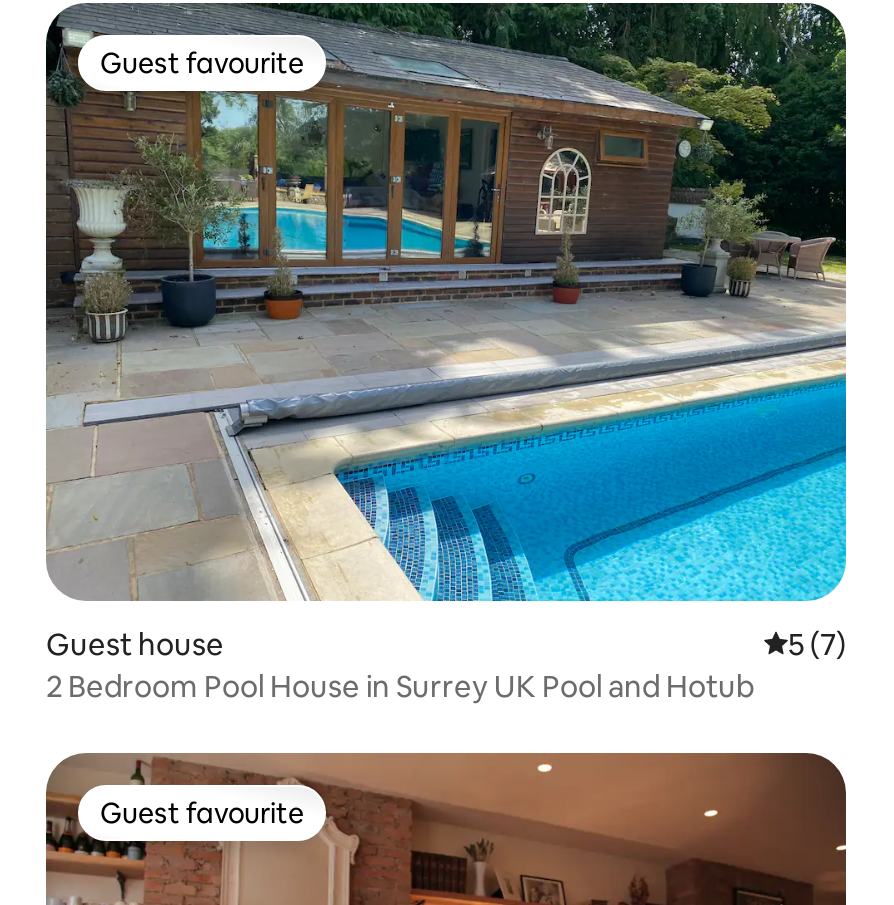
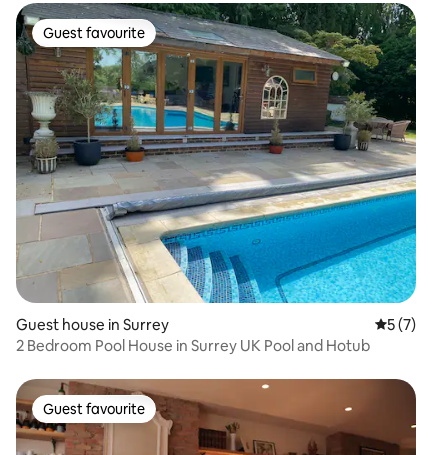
[46,625,224,663] Guest house -> [16,315,169,334] Guest house in Surrey

